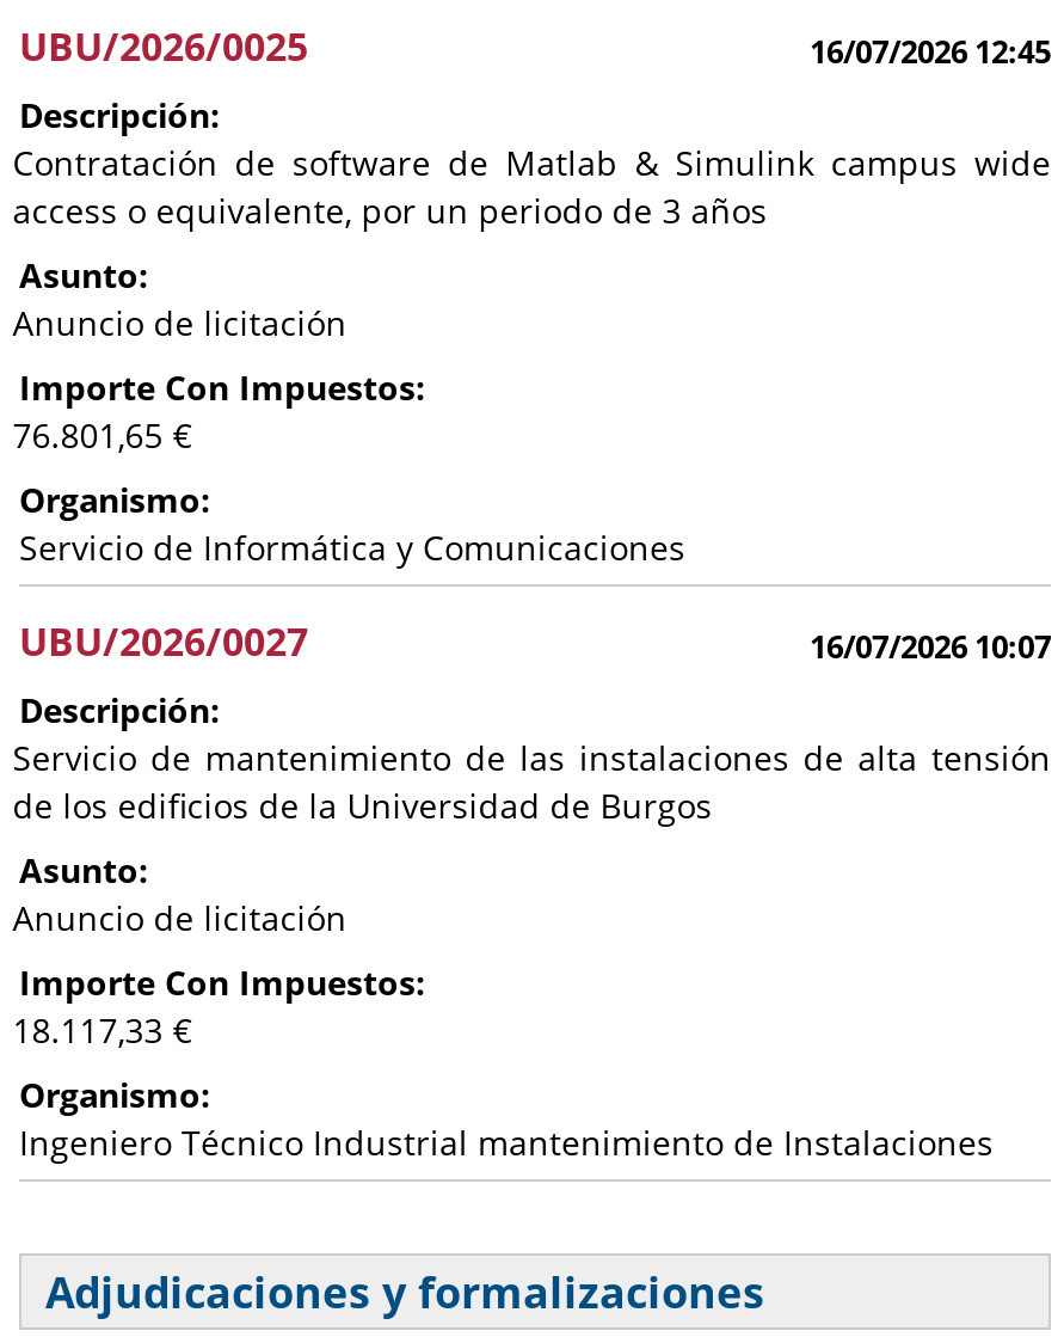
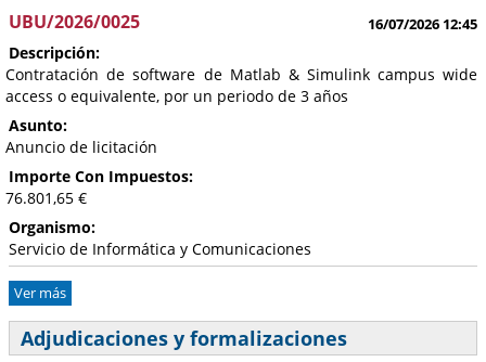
[12,616,1051,1166] 16/07/2026 10:07 | UBU/2026/0027 | Descripción: | Servicio de mantenimiento de las instalaciones de alta tensión | de los edificios de la Universidad de Burgos | Asunto: | Anuncio de licitación | Importe Con Impuestos: | 18.117,33 € | Organismo: | Ingeniero Técnico Industrial mantenimiento de Instalaciones -> [14,284,66,303] Ver más

